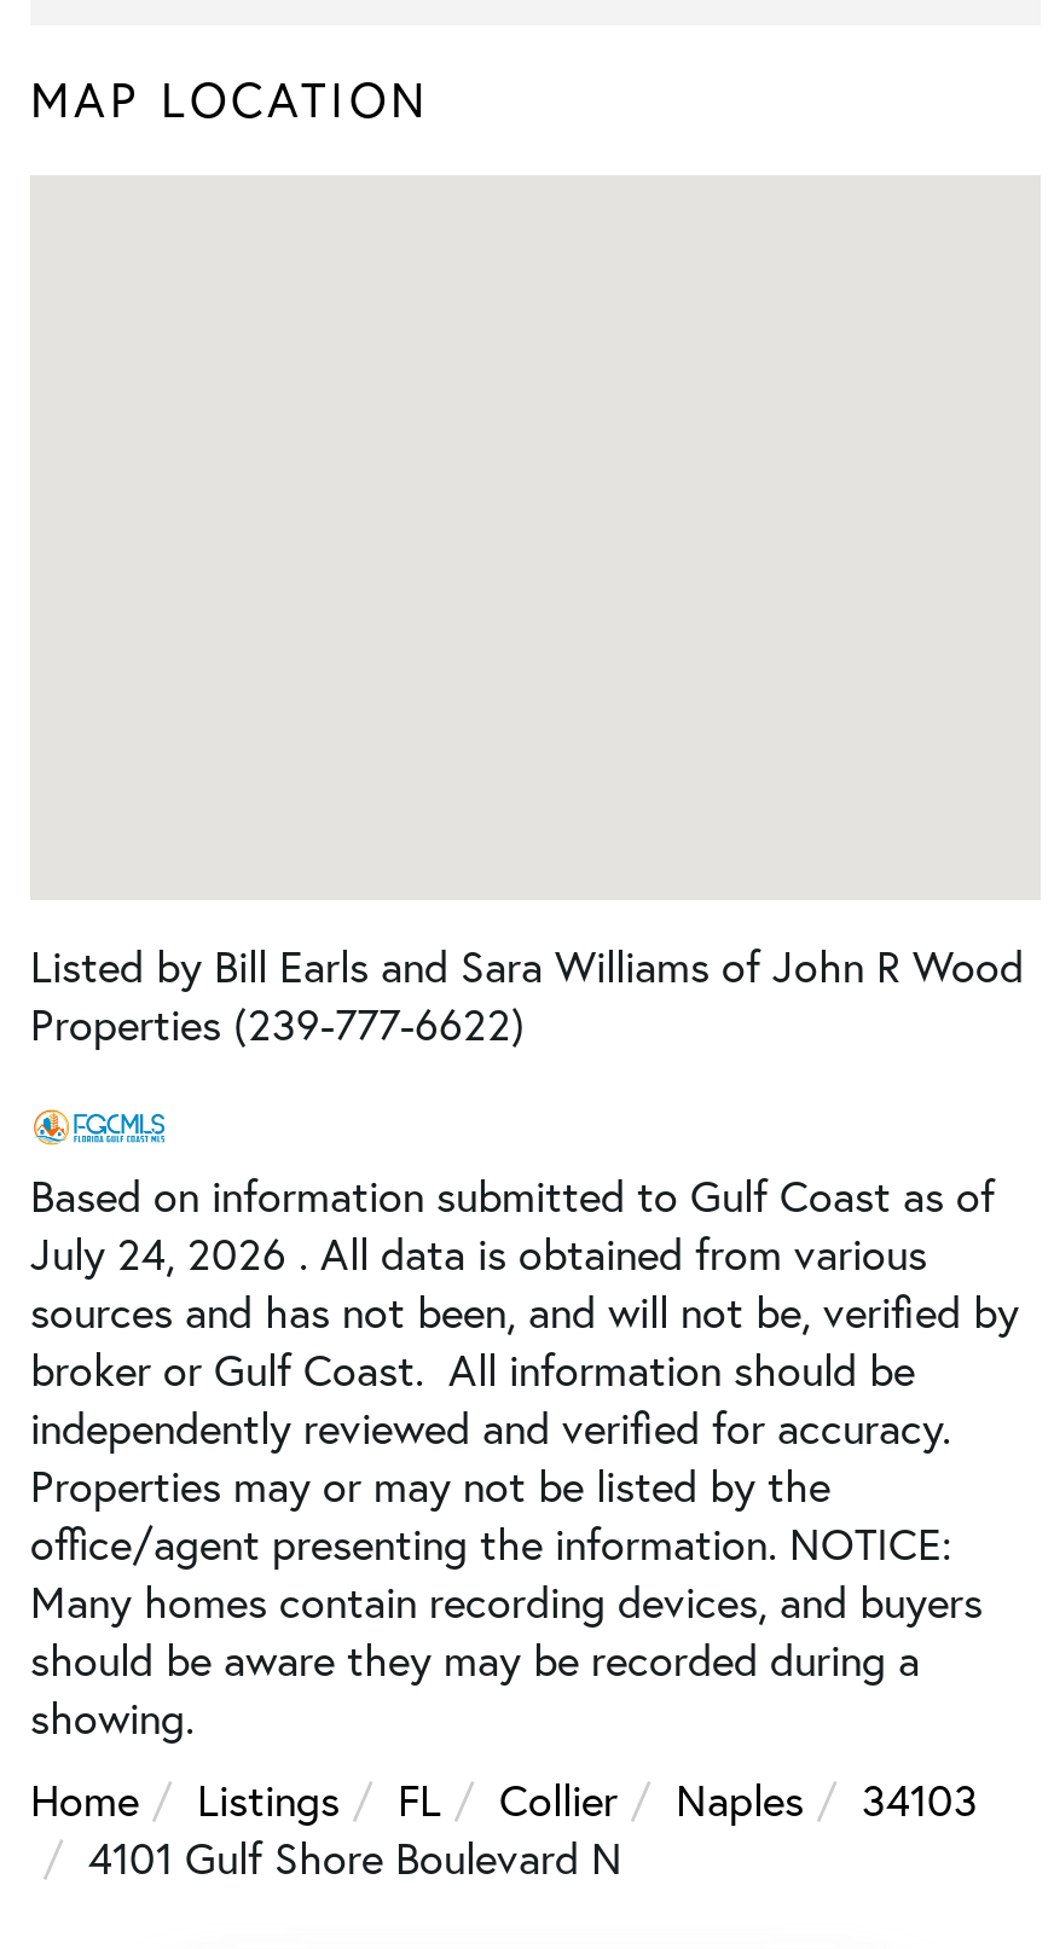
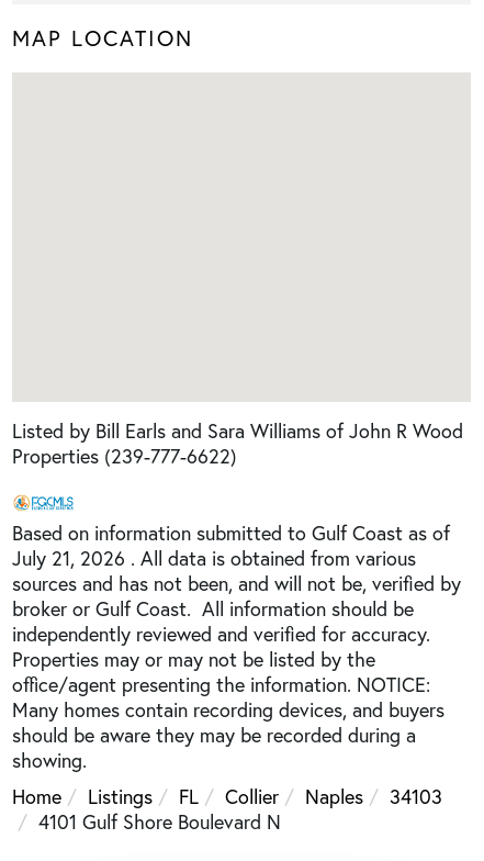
[30,1223,927,1281] July 24, 2026 . All data is obtained from various -> [12,545,416,571] July 21, 2026 . All data is obtained from various

